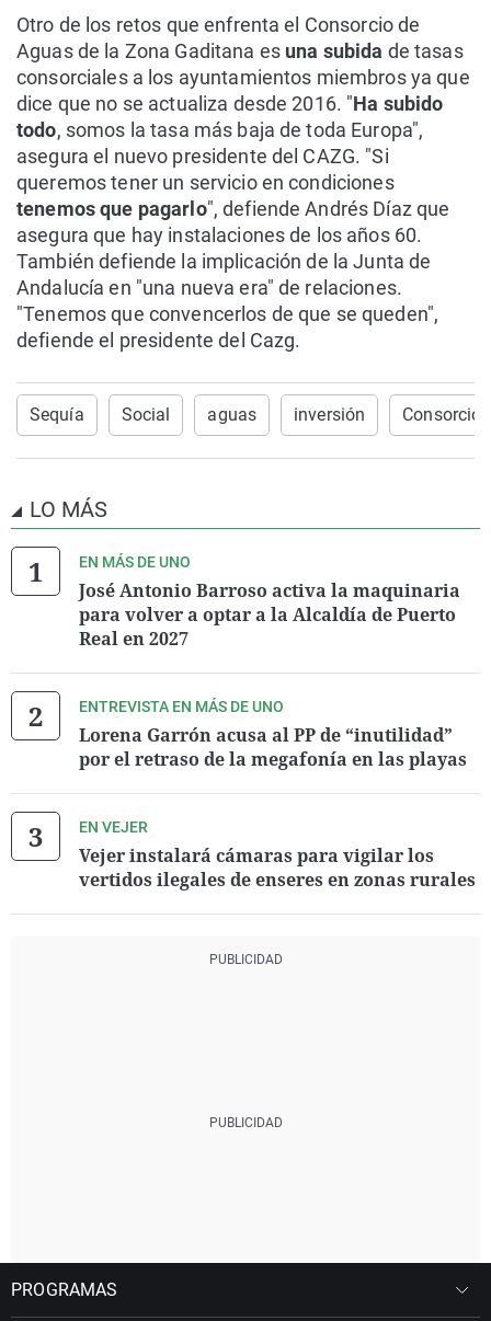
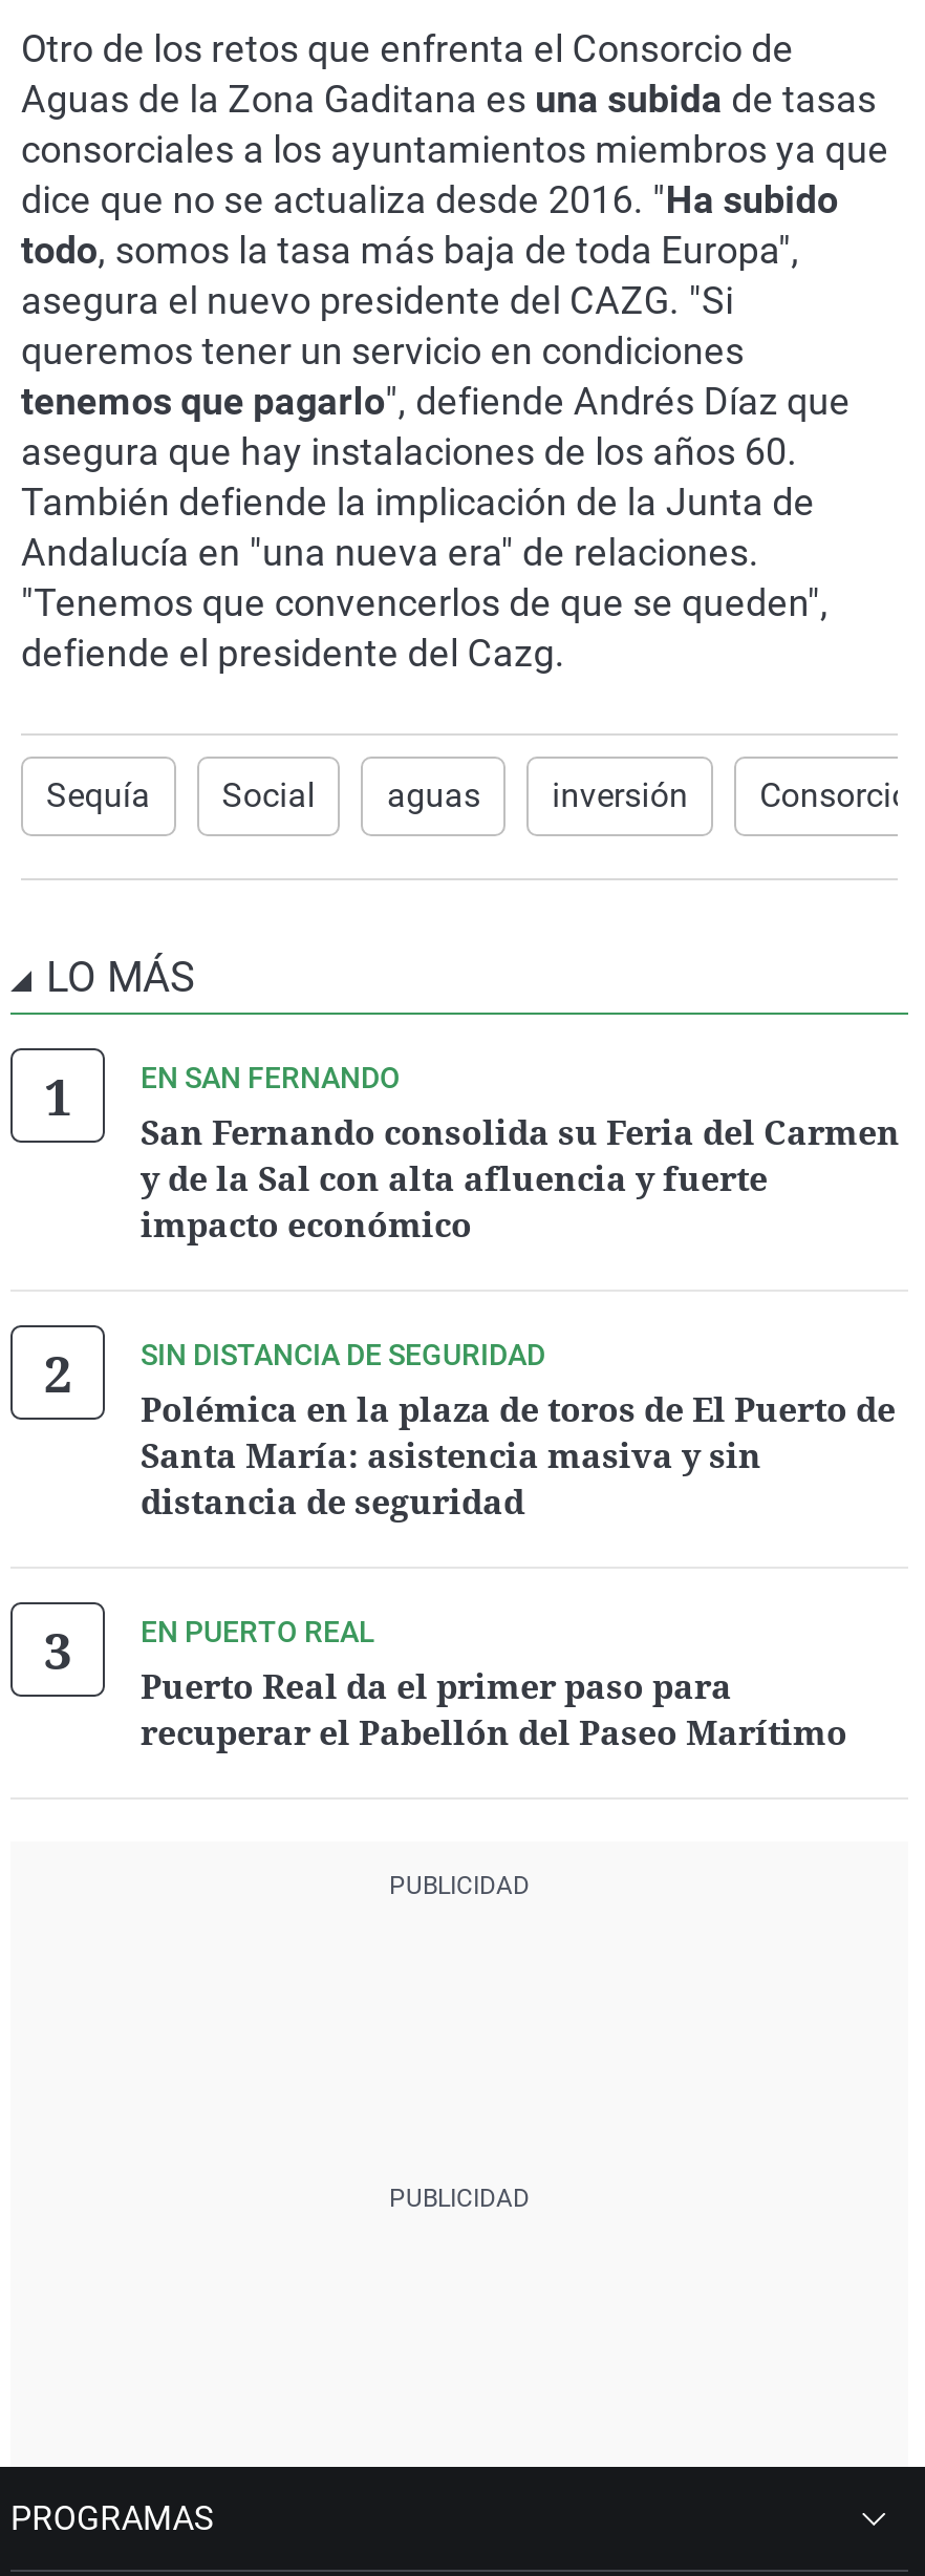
[79,553,460,651] EN MÁS DE UNO | José Antonio Barroso activa la maquinaria | para volver a optar a la Alcaldía de Puerto | Real en 2027 -> [141,1061,900,1248] EN SAN FERNANDO | San Fernando consolida su Feria del Carmen | y de la Sal con alta afluencia y fuerte | impacto económico
[79,698,467,771] ENTREVISTA EN MÁS DE UNO | Lorena Garrón acusa al PP de “inutilidad” | por el retraso de la megafonía en las playas -> [141,1338,896,1525] SIN DISTANCIA DE SEGURIDAD | Polémica en la plaza de toros de El Puerto de | Santa María: asistencia masiva y sin | distancia de seguridad
[79,818,476,892] EN VEJER | Vejer instalará cámaras para vigilar los | vertidos ilegales de enseres en zonas rurales -> [141,1615,847,1755] EN PUERTO REAL | Puerto Real da el primer paso para | recuperar el Pabellón del Paseo Marítimo

